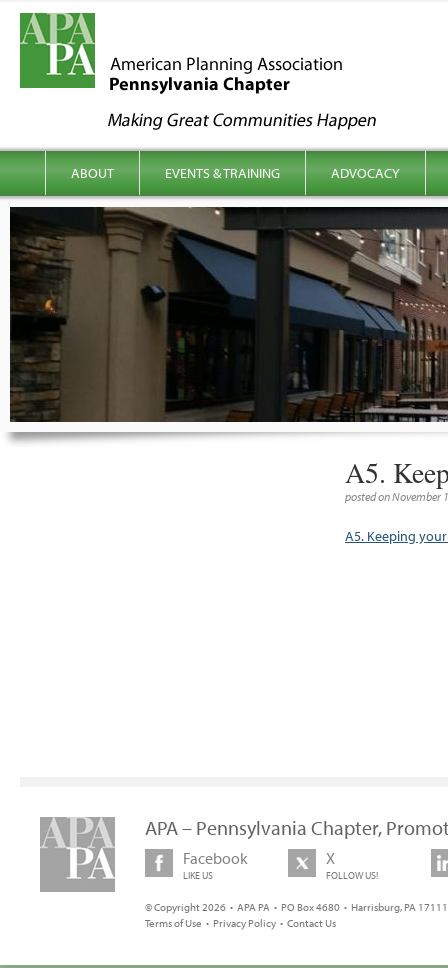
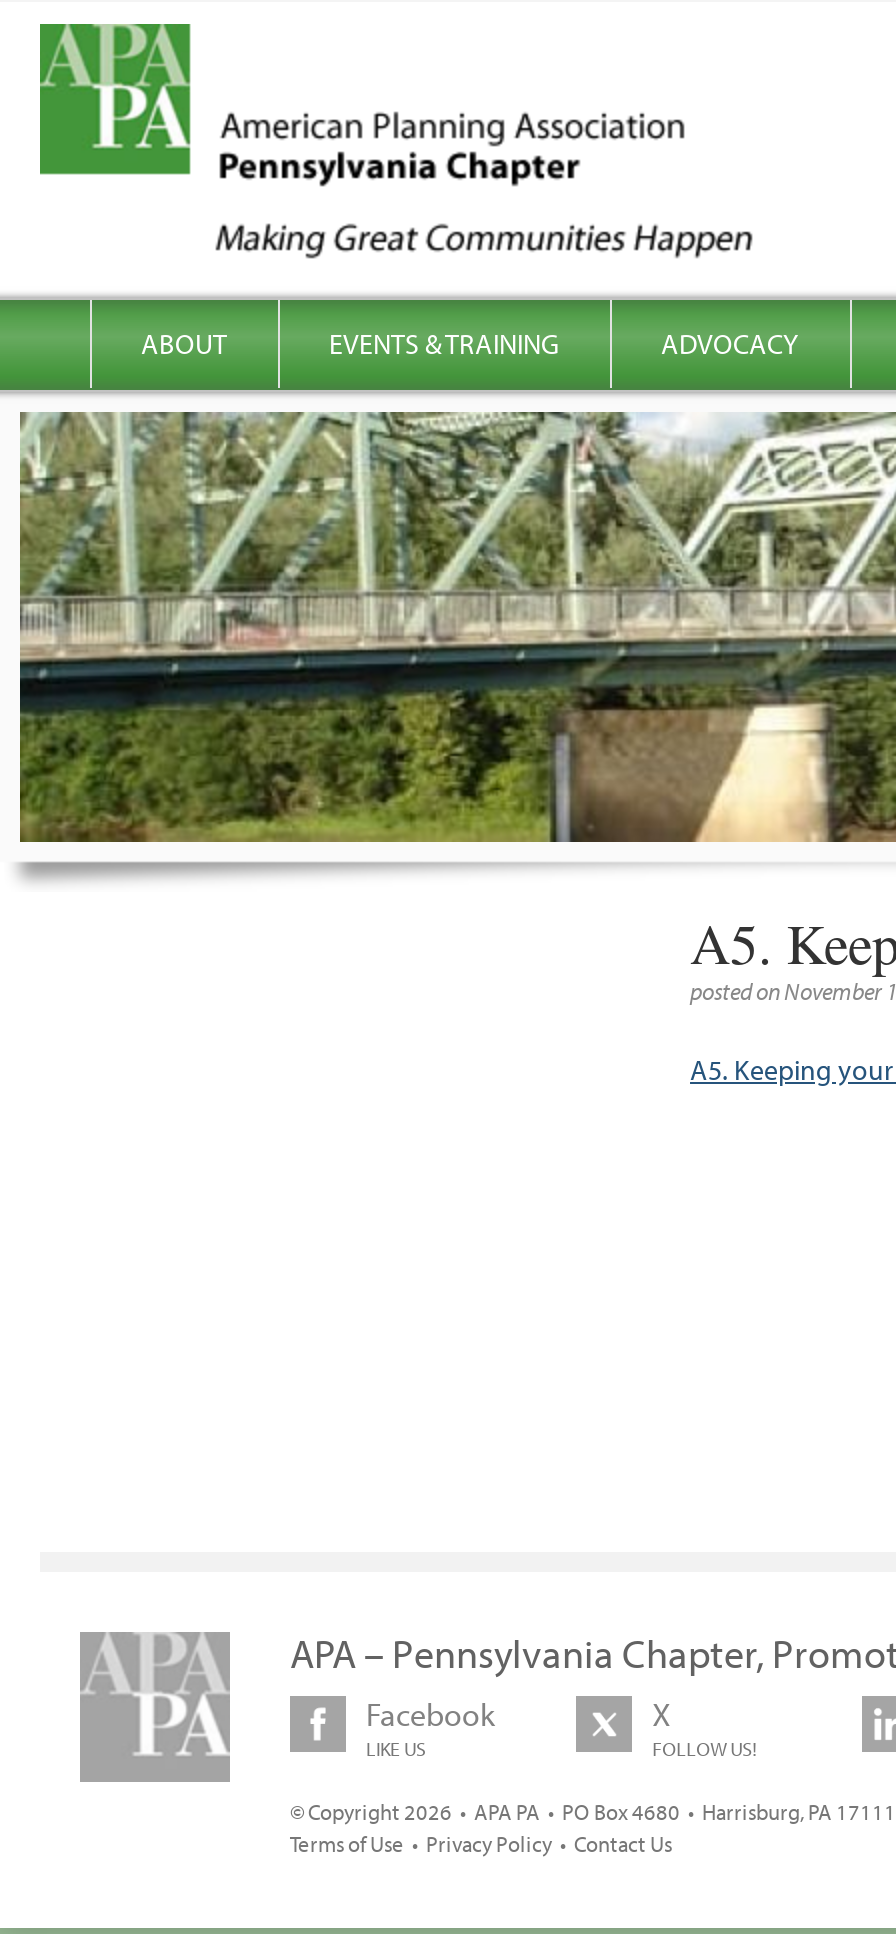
[9,206,445,423] [image] -> [18,410,890,844] [image]

